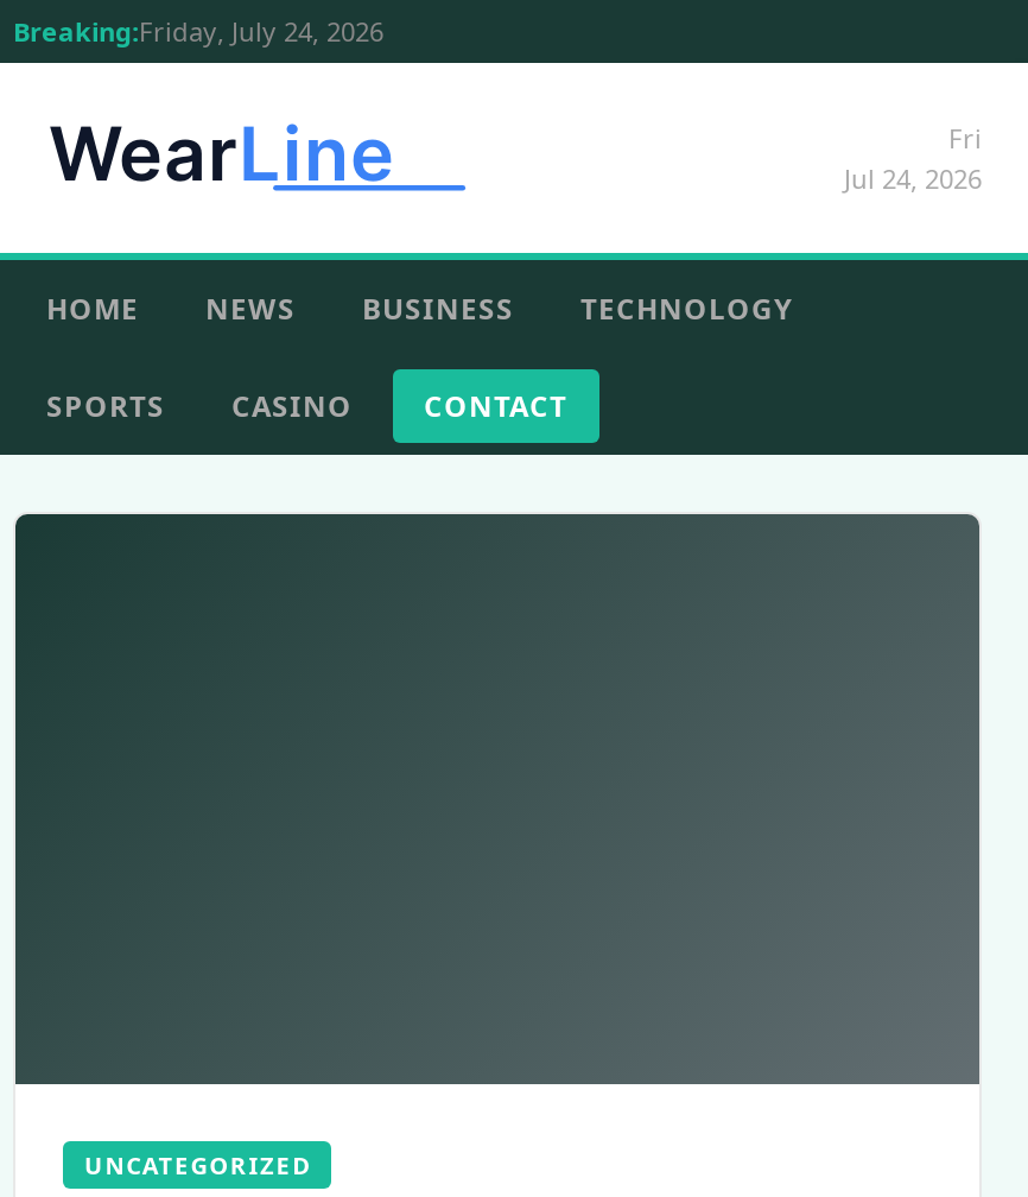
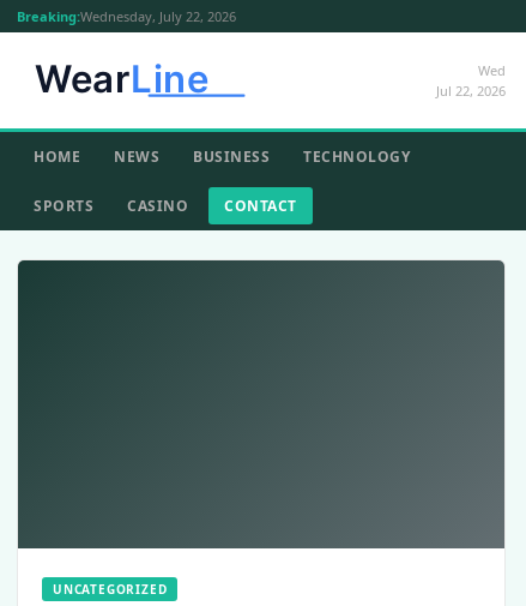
[13,13,383,49] Breaking:Friday, July 24, 2026 -> [17,7,236,25] Breaking:Wednesday, July 22, 2026
[844,120,982,196] Fri | Jul 24, 2026 -> [436,61,506,100] Wed | Jul 22, 2026

